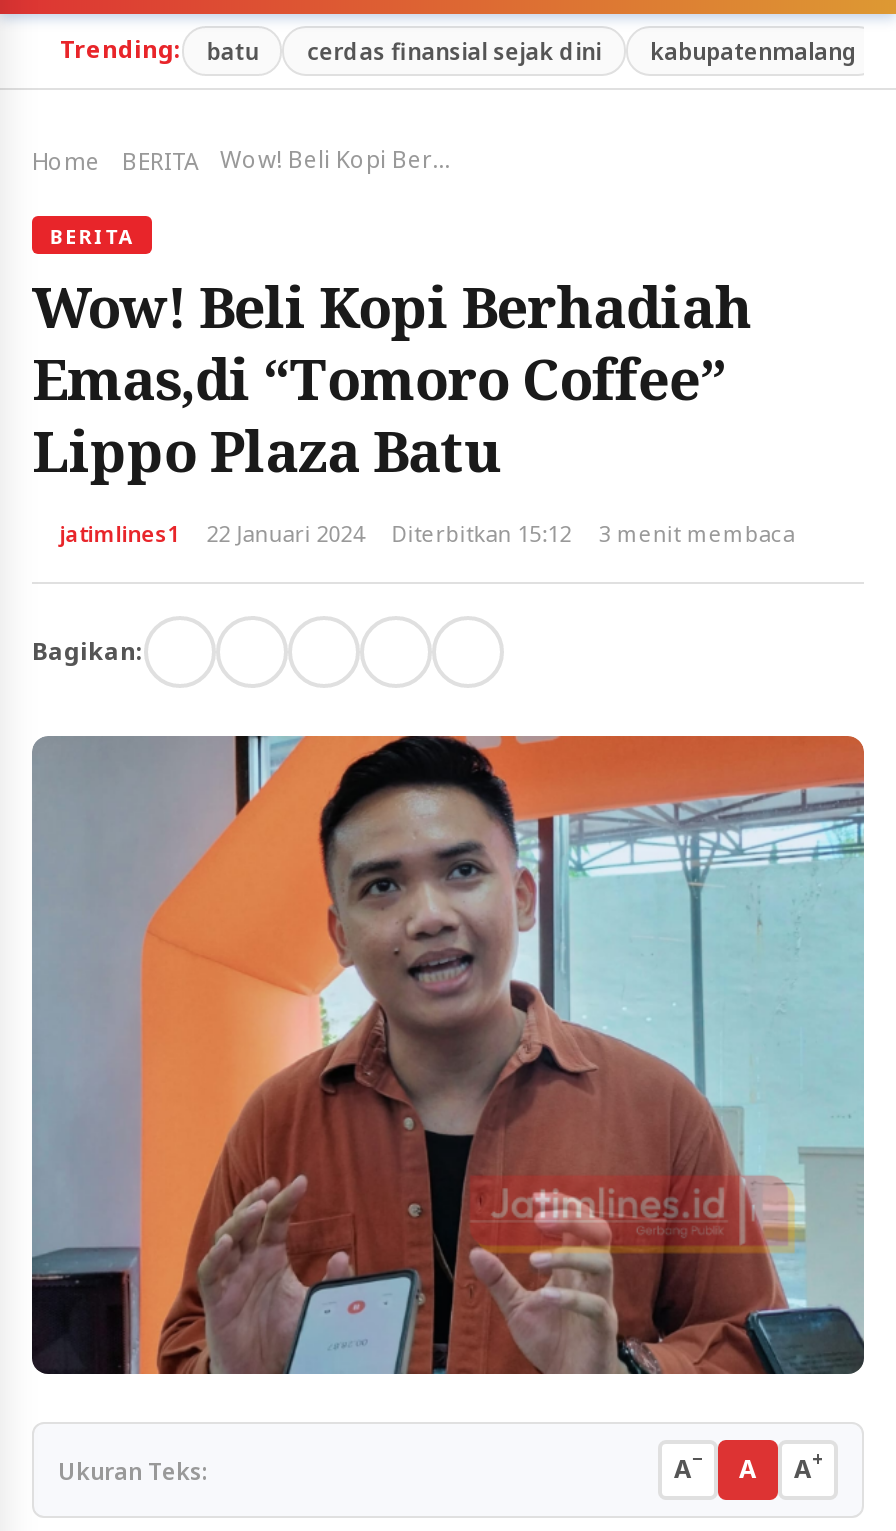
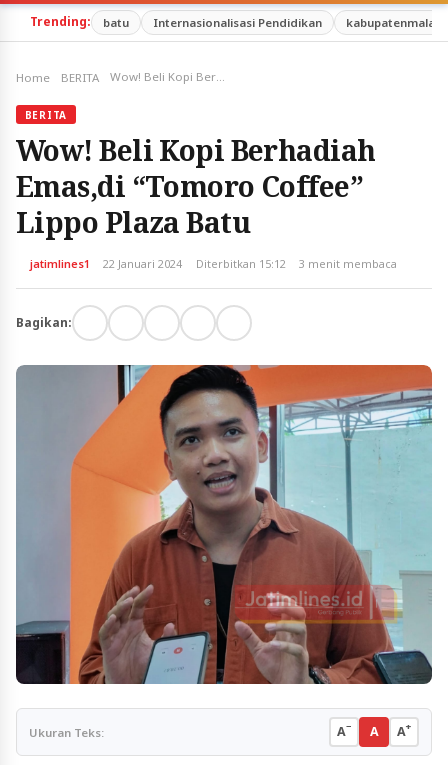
[307,36,601,66] cerdas finansial sejak dini -> [154,15,322,30] Internasionalisasi Pendidikan

